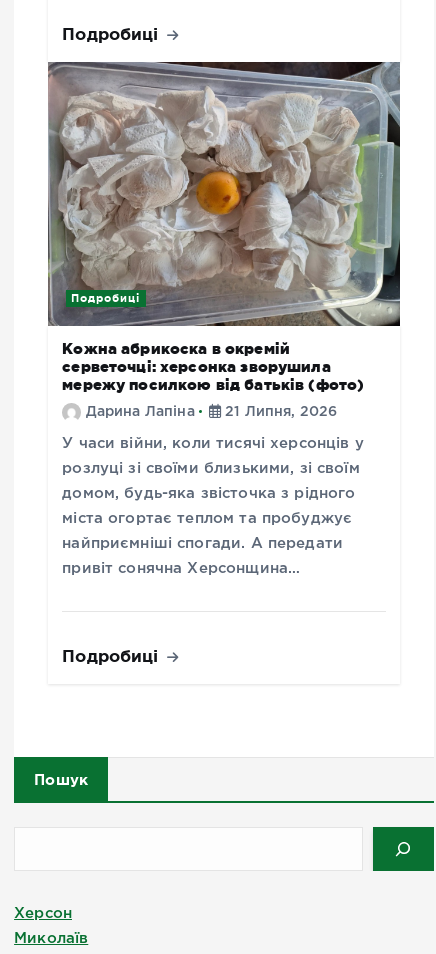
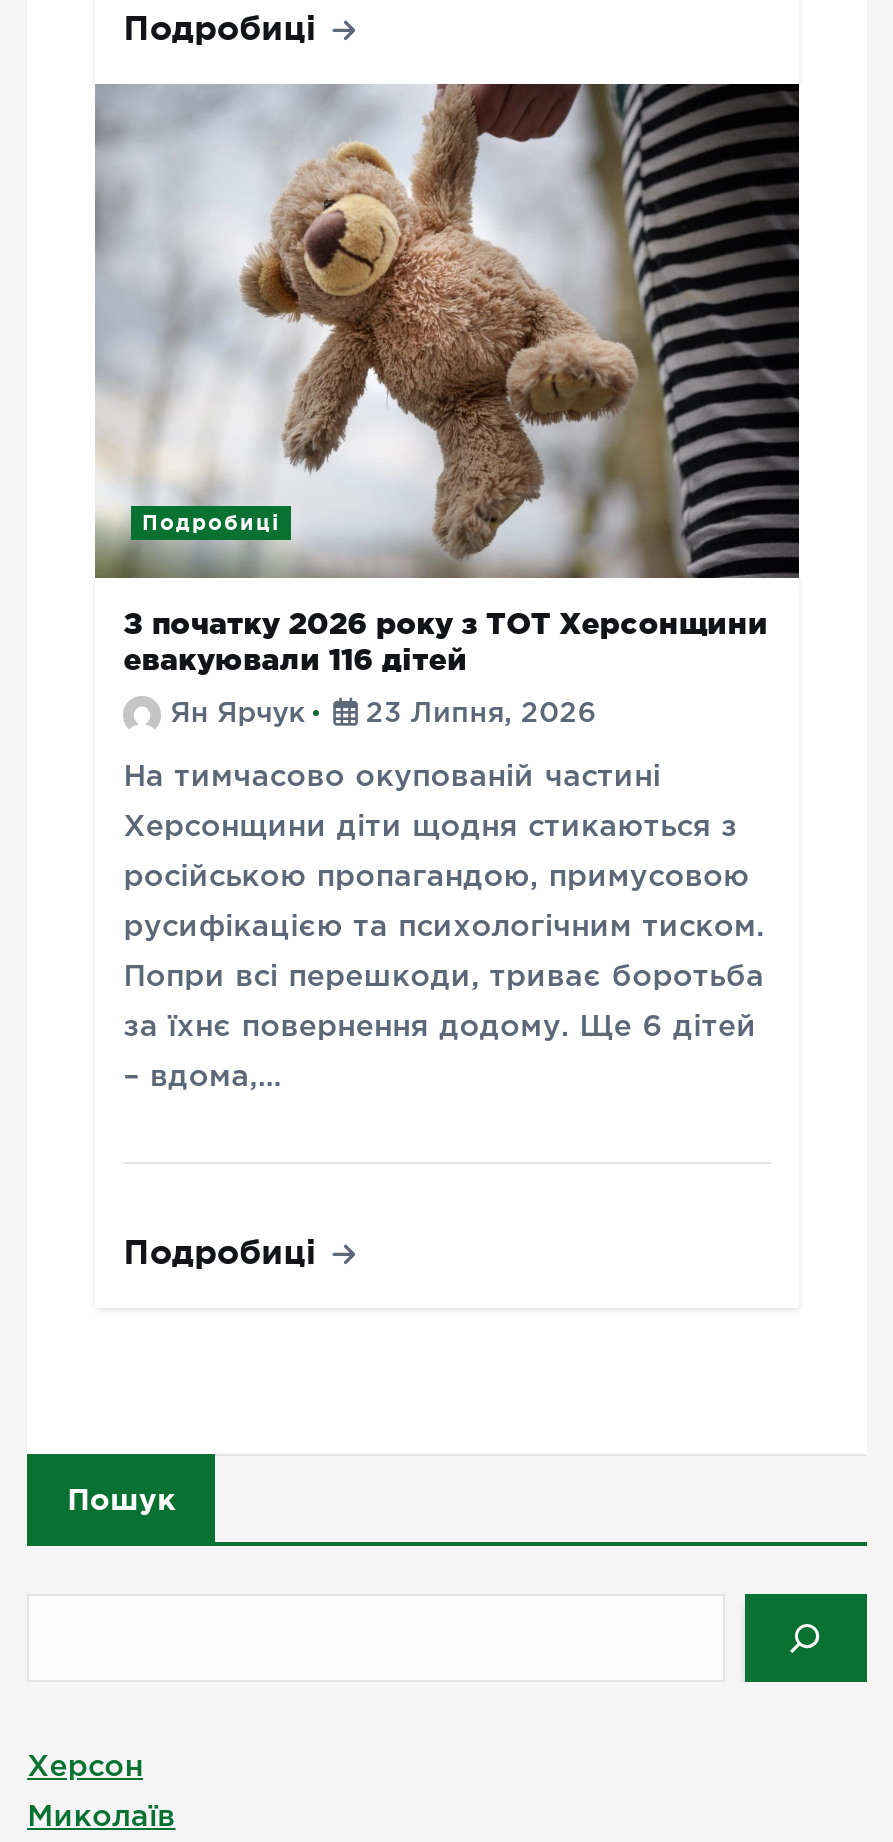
[48,61,401,575] [image] | Кожна абрикоска в окремій | серветочці: херсонка зворушила | мережу посилкою від батьків (фото) | Дарина Лапіна | 21 Липня, 2026 | У часи війни, коли тисячі херсонців у | розлуці зі своїми близькими, зі своїм | домом, будь-яка звісточка з рідного | міста огортає теплом та пробуджує | найприємніші спогади. А передати | привіт сонячна Херсонщина… -> [95,82,801,1090] [image] | З початку 2026 року з ТОТ Херсонщини | евакуювали 116 дітей | Ян Ярчук | 23 Липня, 2026 | На тимчасово окупованій частині | Херсонщини діти щодня стикаються з | російською пропагандою, примусовою | русифікацією та психологічним тиском. | Попри всі перешкоди, триває боротьба | за їхнє повернення додому. Ще 6 дітей | – вдома,…

